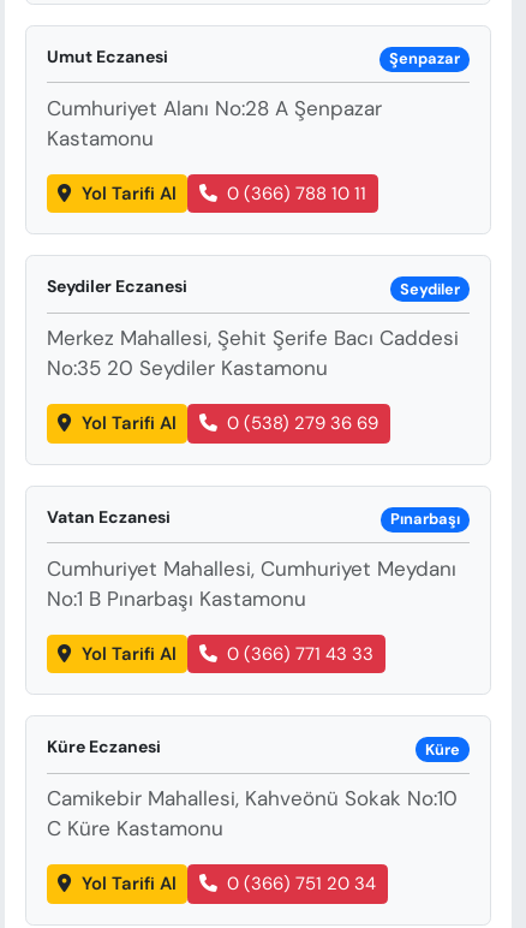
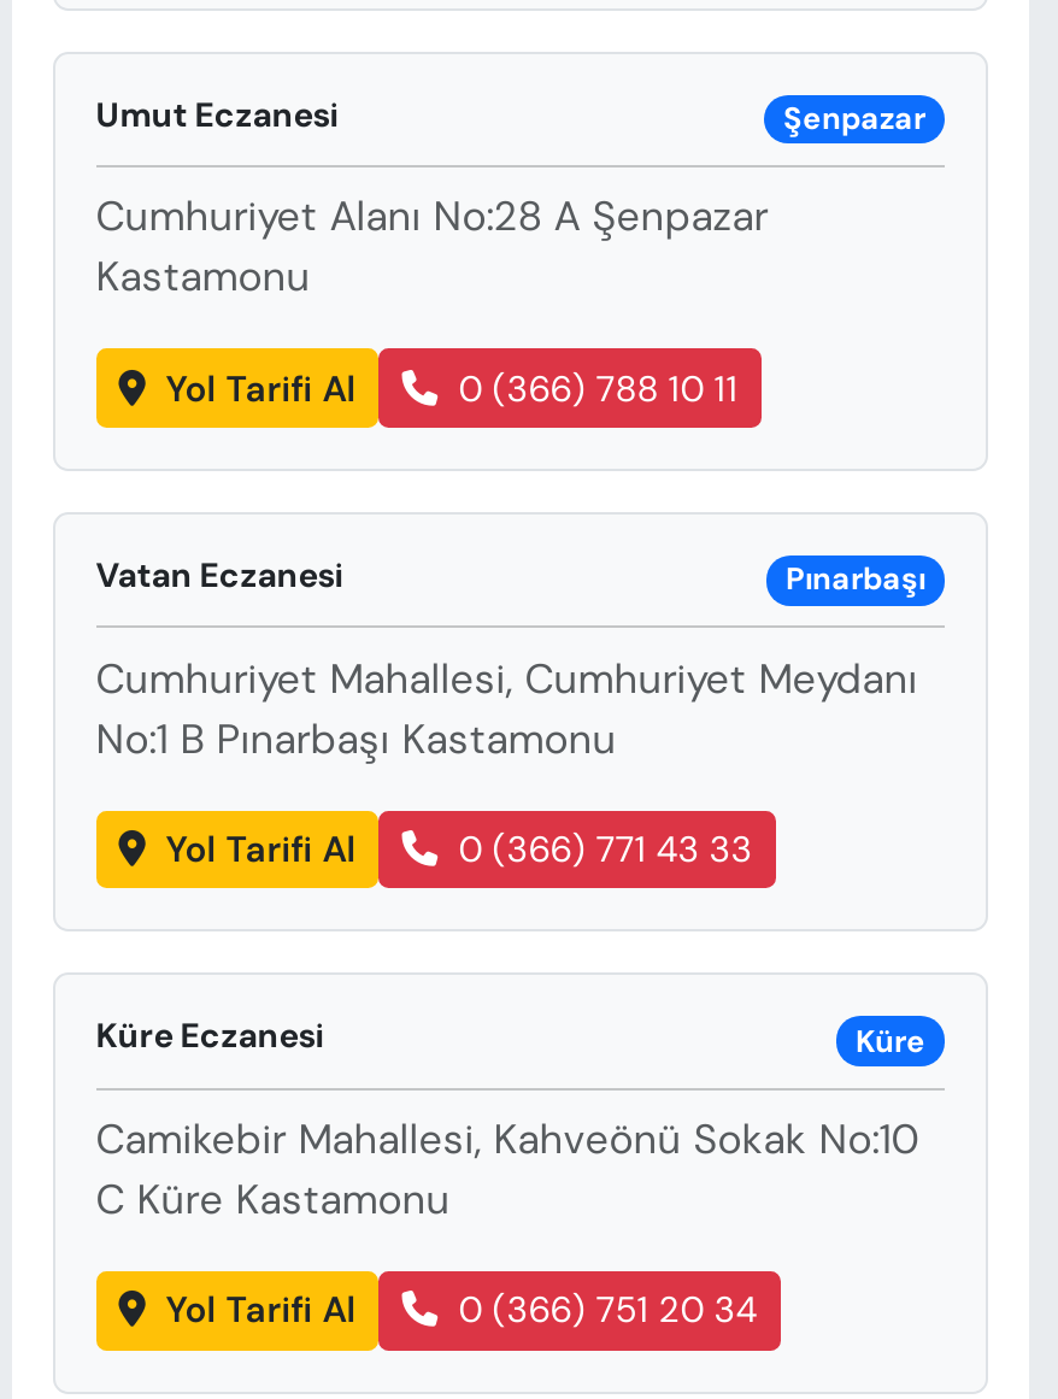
[47,276,460,436] Seydiler Eczanesi | Seydiler | Merkez Mahallesi, Şehit Şerife Bacı Caddesi | No:35 20 Seydiler Kastamonu | Yol Tarifi Al | 0 (538) 279 36 69 -> none

